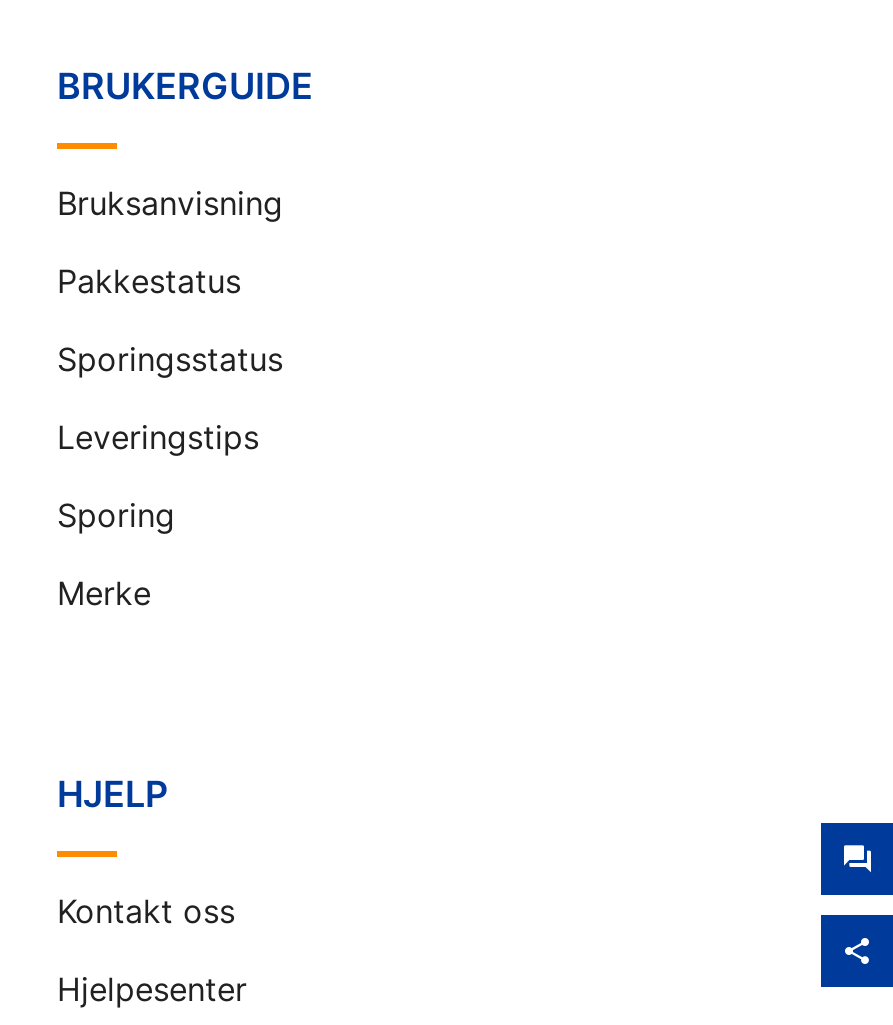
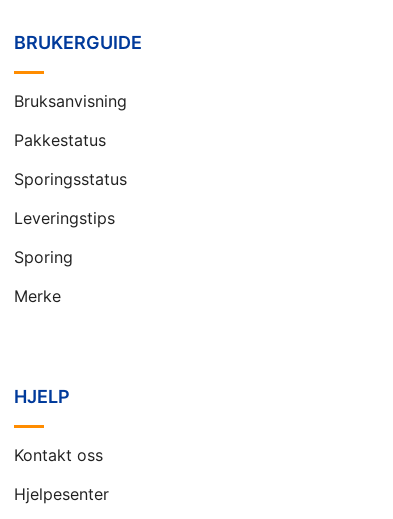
[819,821,887,897] [image] -> none
[819,913,887,989] [image] -> none

